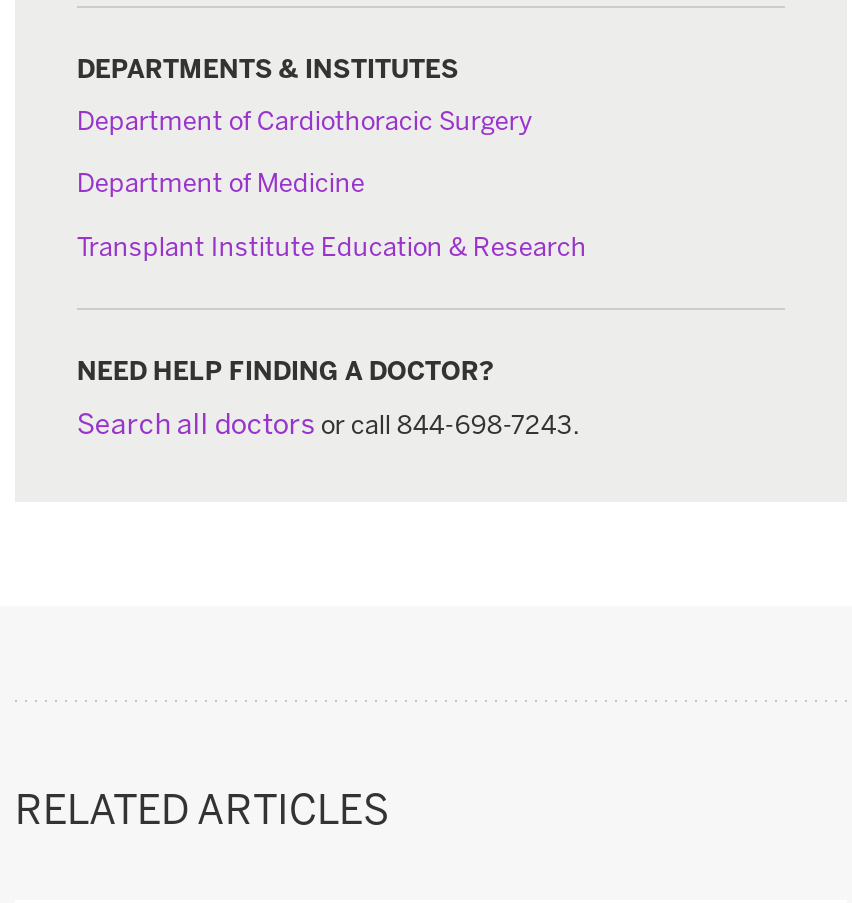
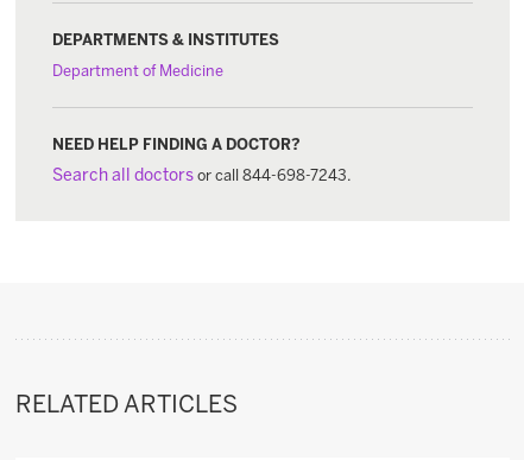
[77,105,533,135] Department of Cardiothoracic Surgery -> none
[77,232,587,262] Transplant Institute Education & Research -> none

